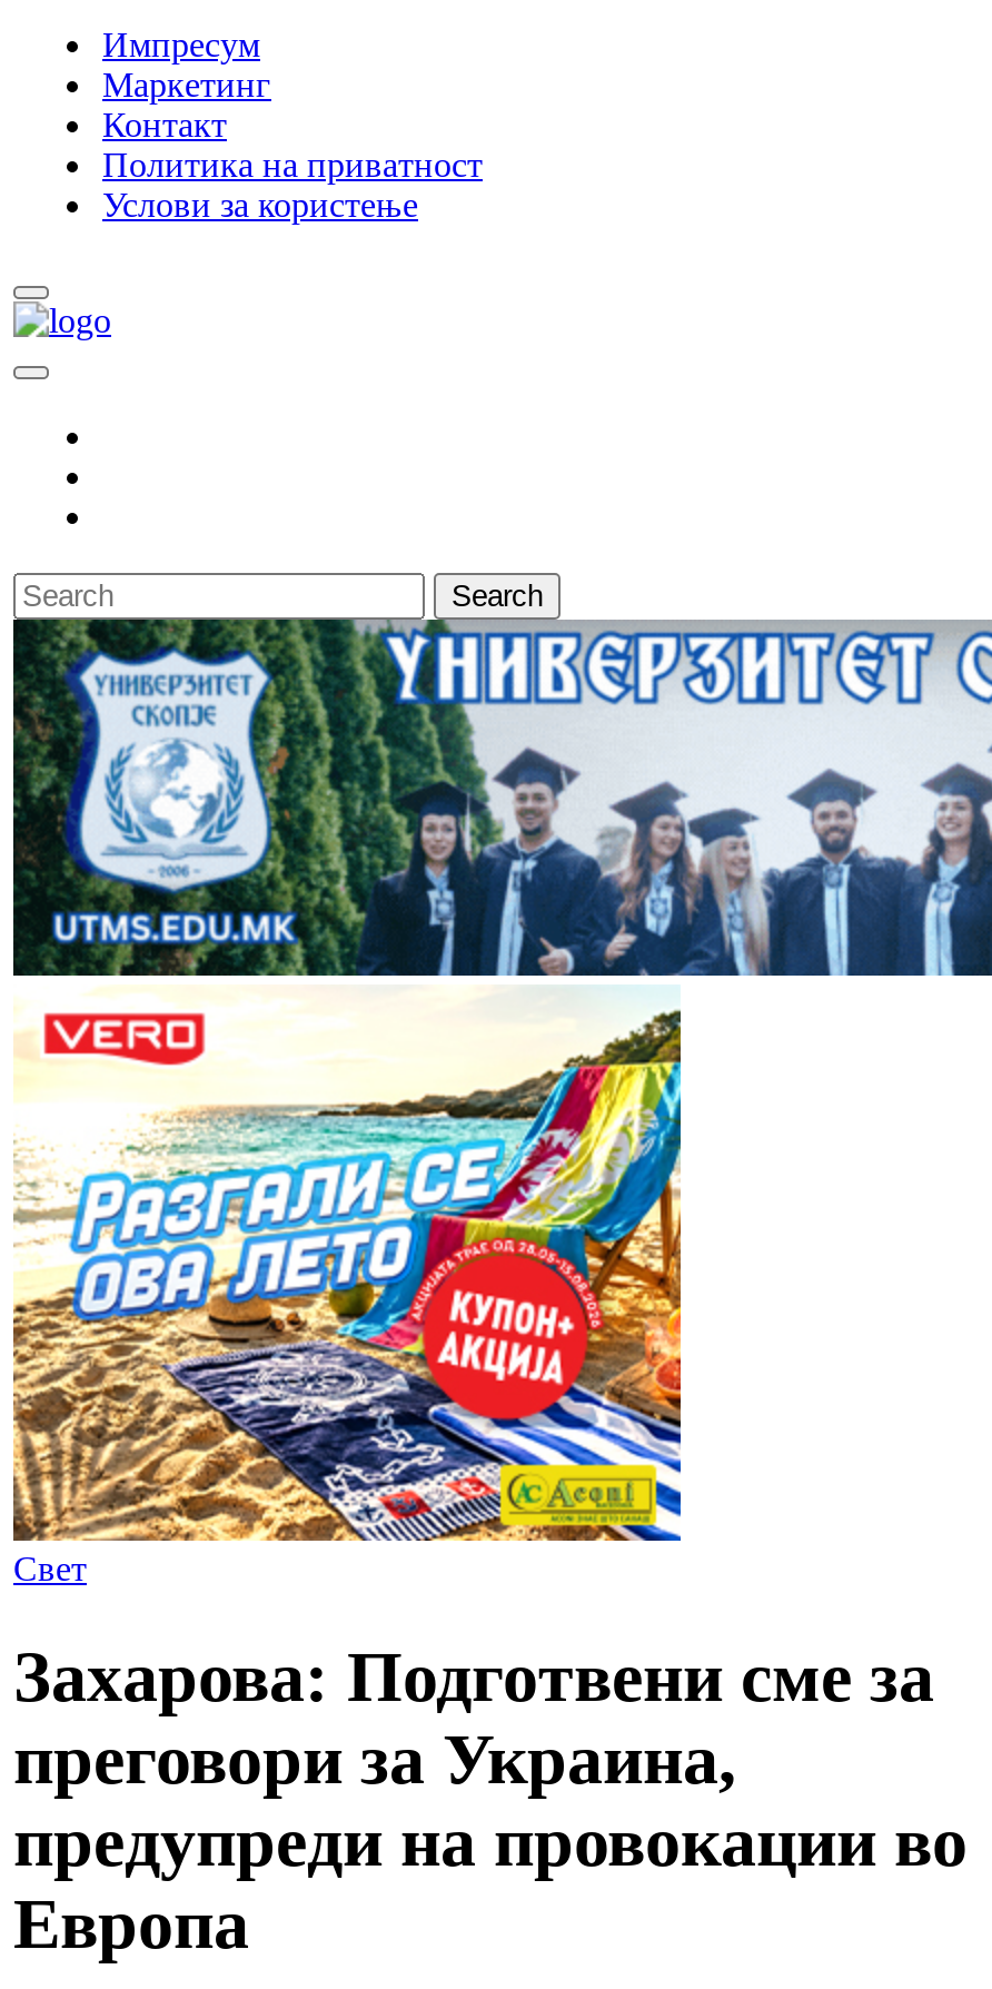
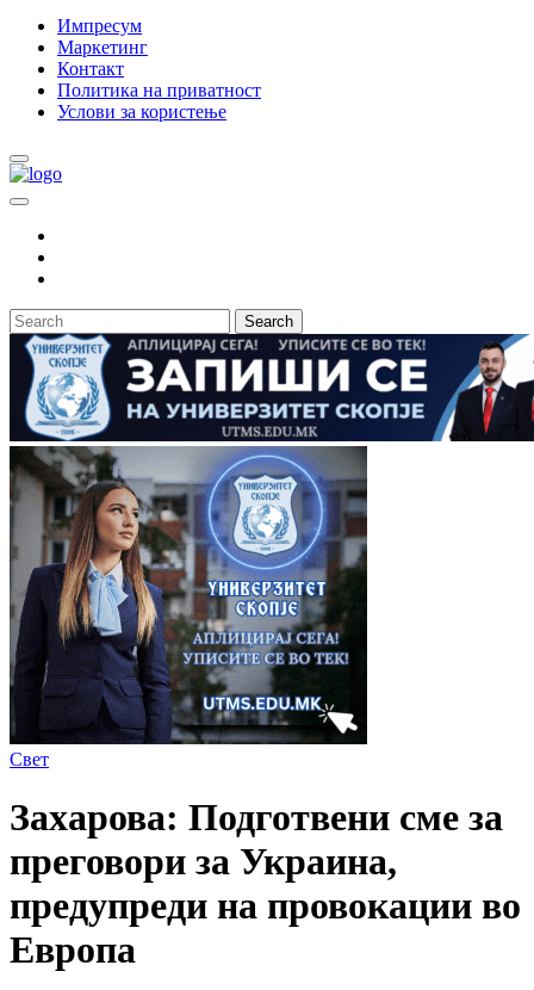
[11,617,985,1543] [image] -> [8,333,530,745] [image]

